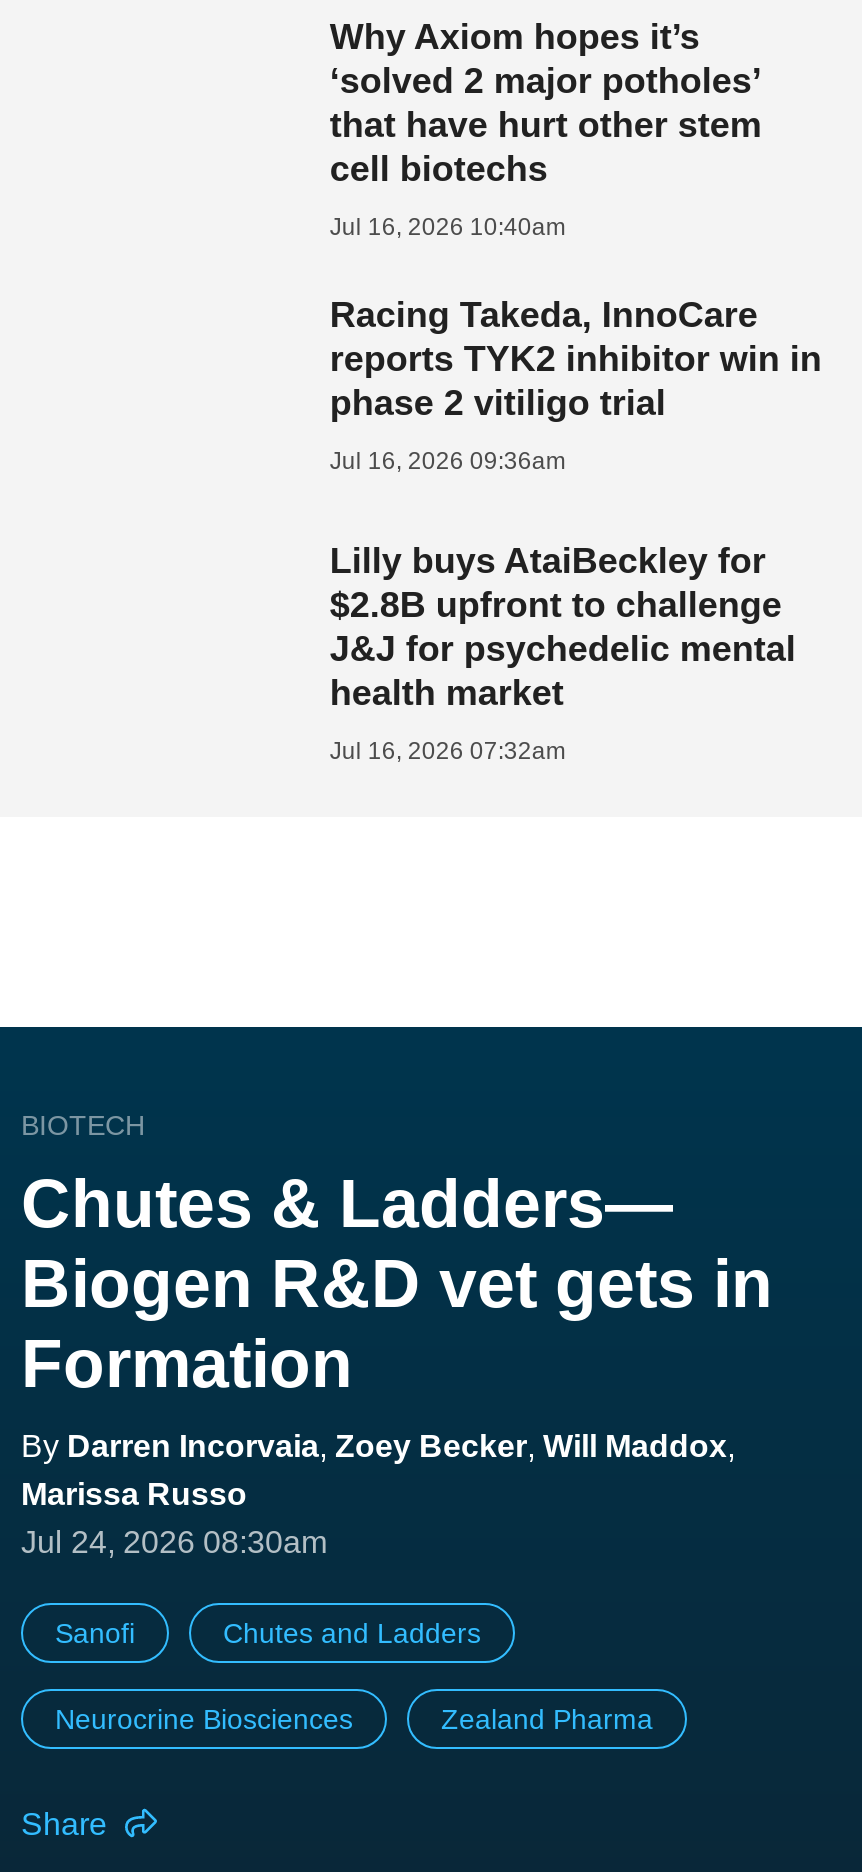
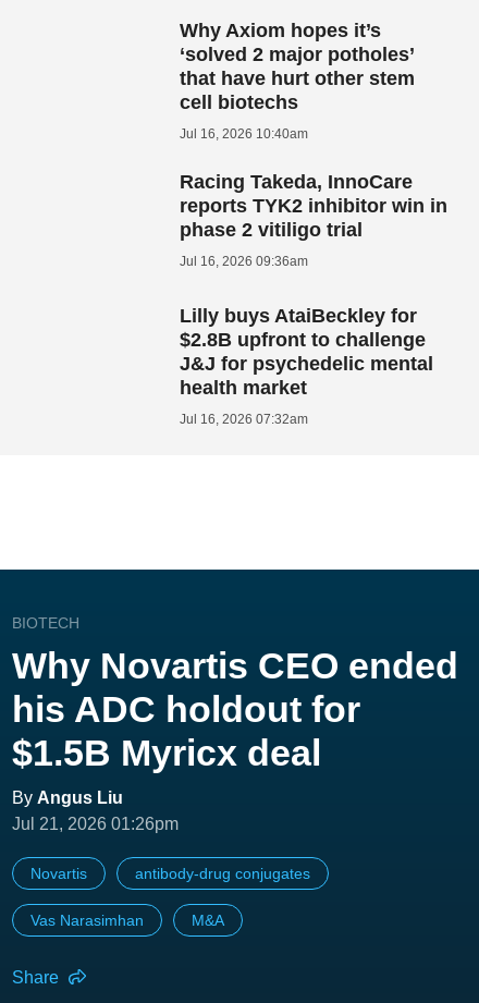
[21,1164,773,1558] Chutes & Ladders— | Biogen R&D vet gets in | Formation | By Darren Incorvaia, Zoey Becker, Will Maddox, | Marissa Russo | Jul 24, 2026 08:30am -> [12,644,458,833] Why Novartis CEO ended | his ADC holdout for | $1.5B Myricx deal | By Angus Liu | Jul 21, 2026 01:26pm
[55,1616,481,1648] Sanofi | Chutes and Ladders -> [30,864,310,882] Novartis | antibody-drug conjugates
[55,1702,653,1734] Neurocrine Biosciences | Zealand Pharma -> [30,911,224,929] Vas Narasimhan | M&A

